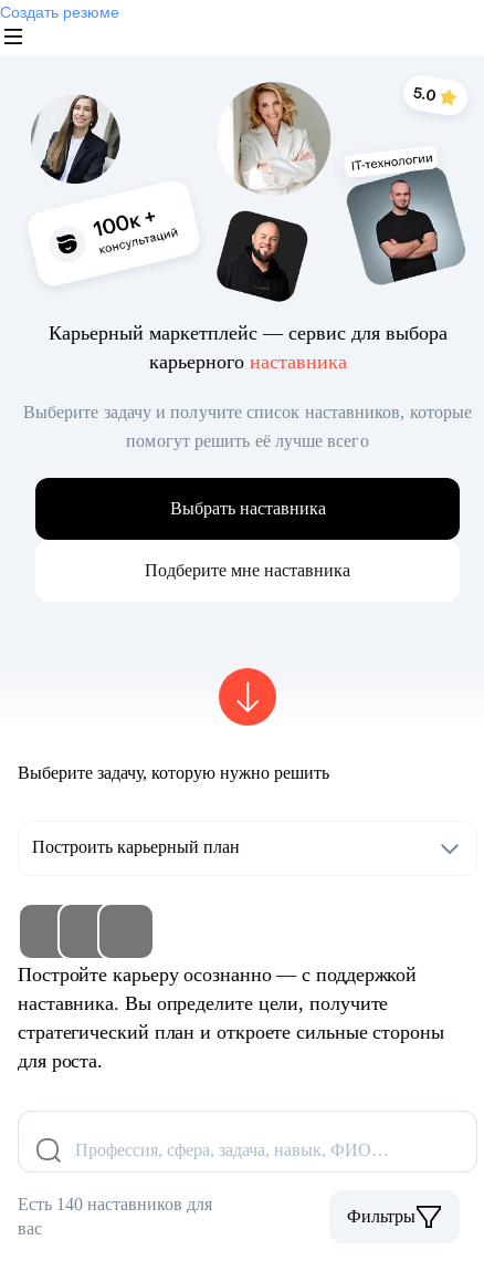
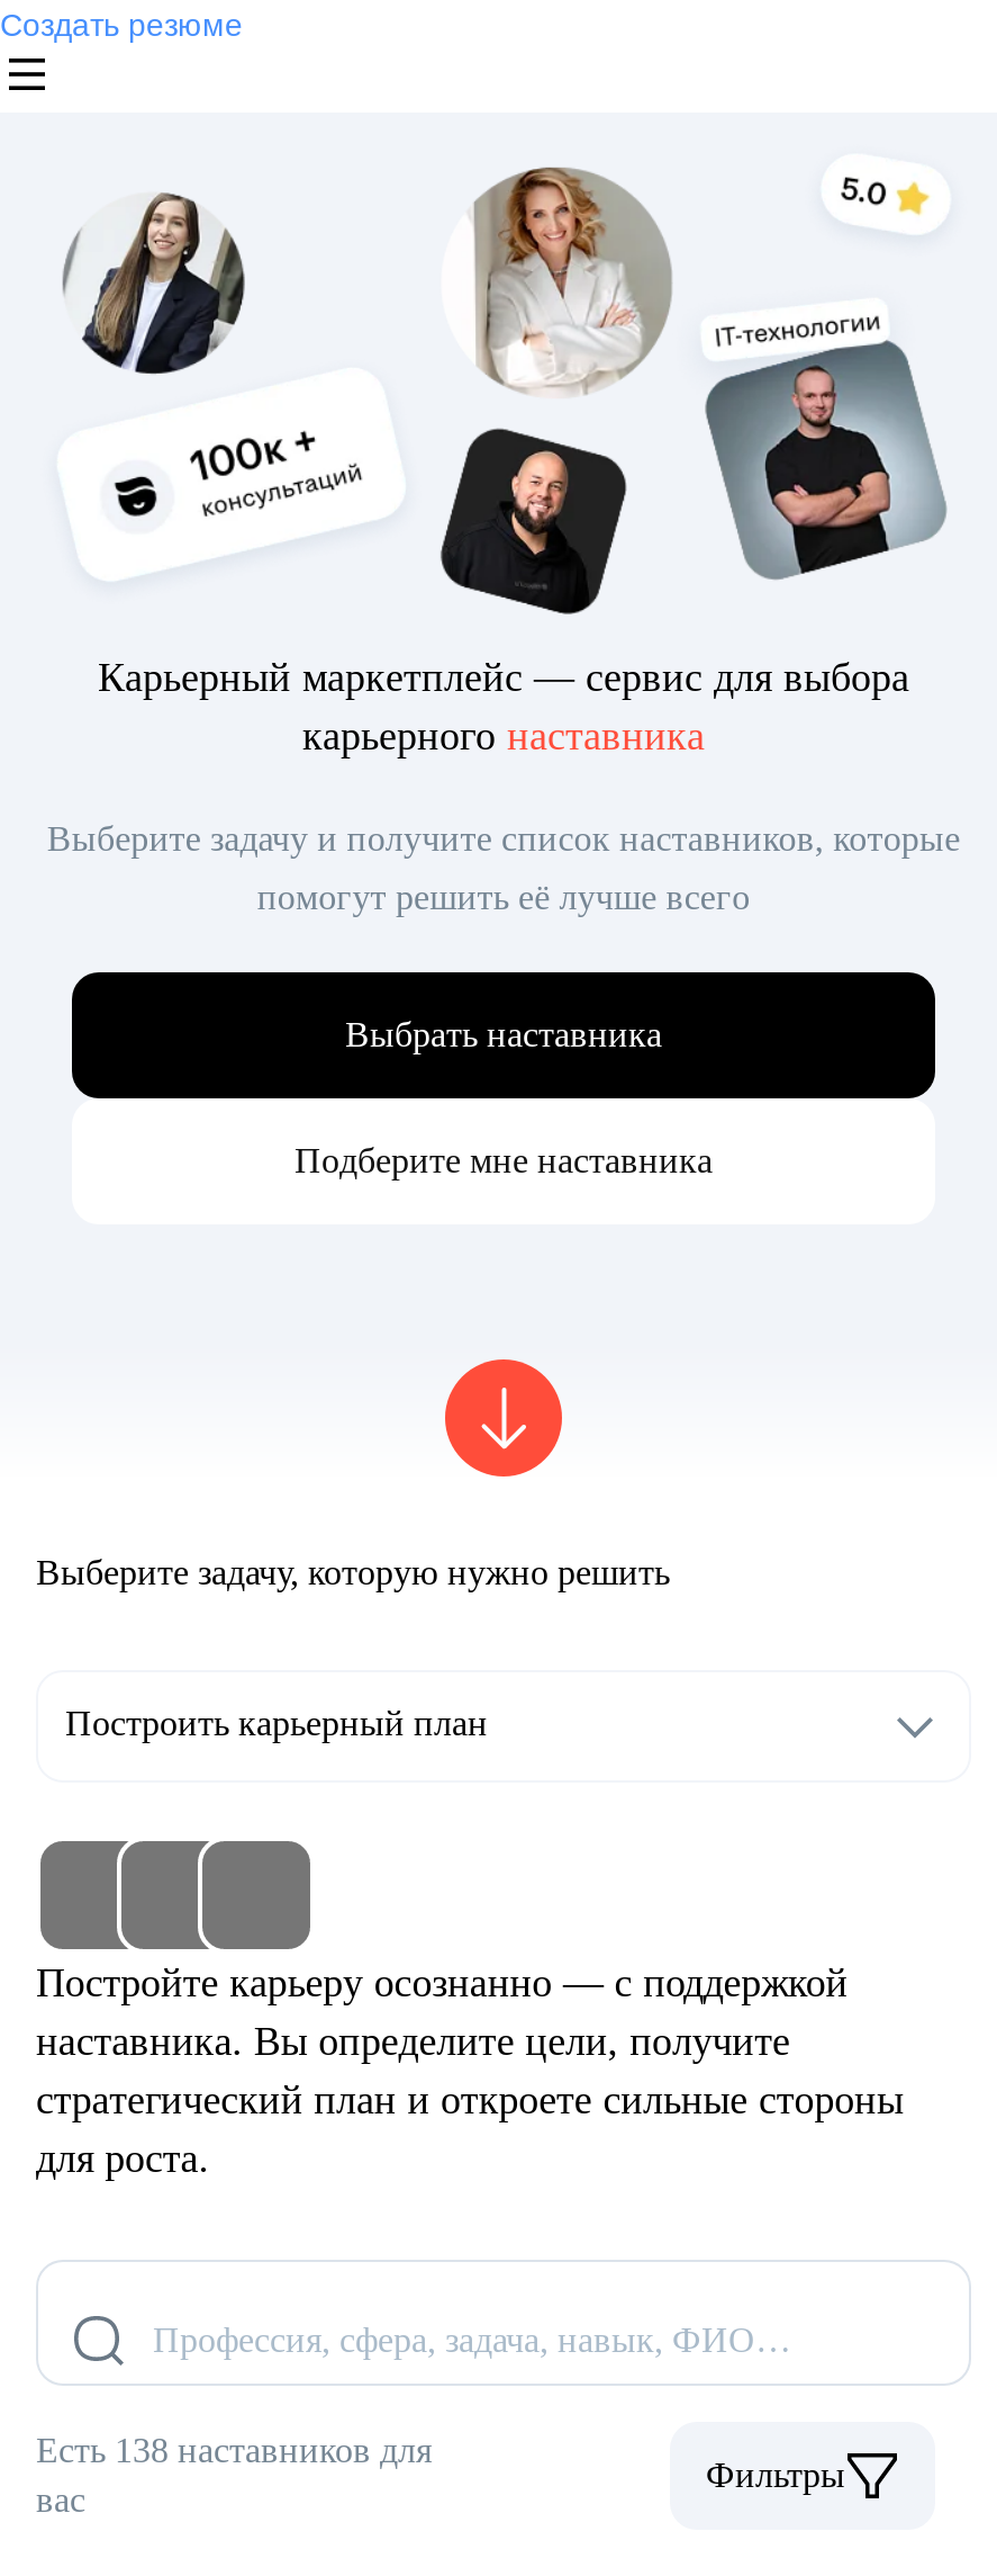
[18,1195,212,1214] Есть 140 наставников для -> [36,2431,432,2470] Есть 138 наставников для

